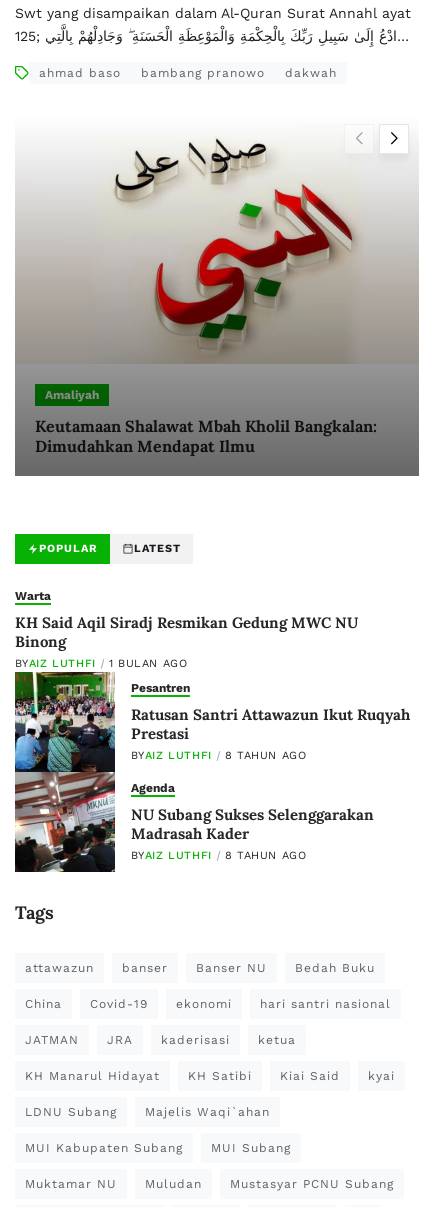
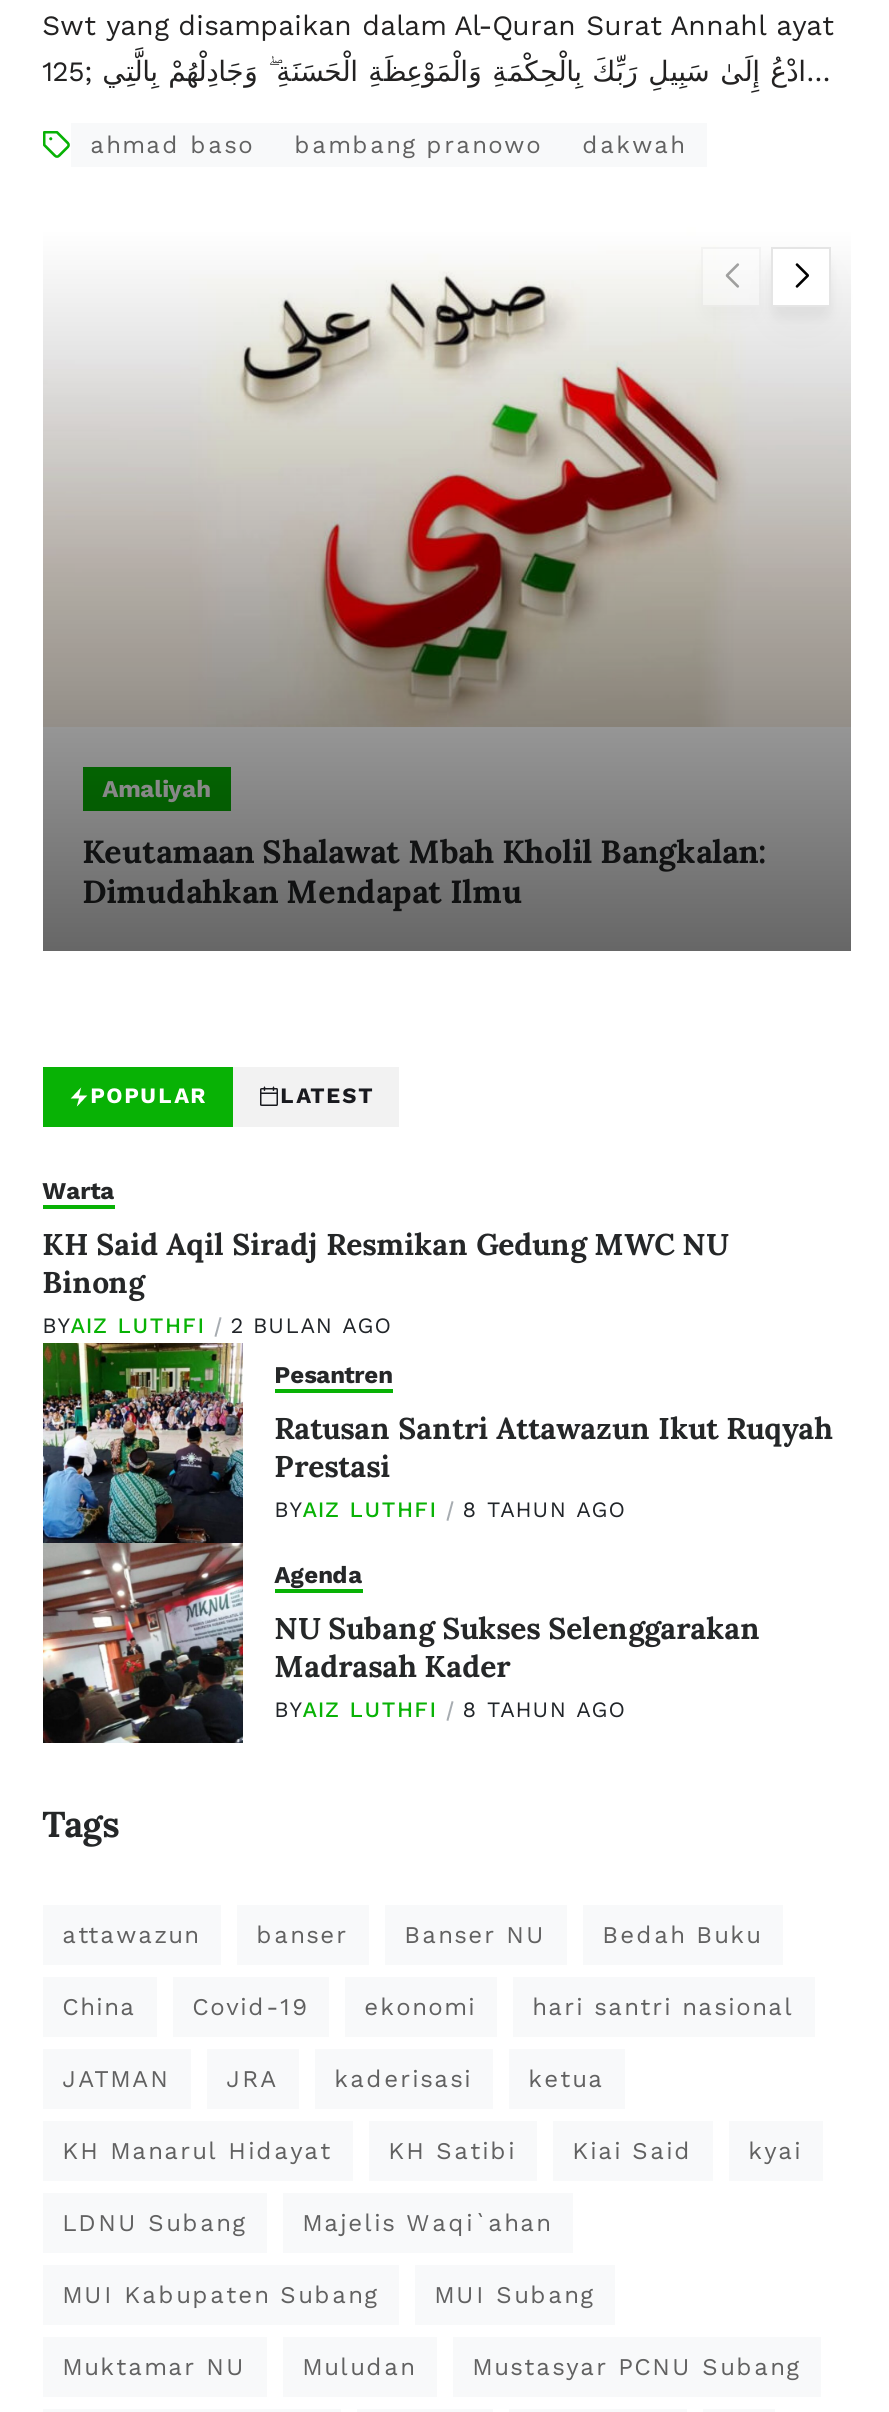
[15,657,187,670] BYAIZ LUTHFI 1 BULAN AGO -> [42,1313,392,1339] BYAIZ LUTHFI 2 BULAN AGO

